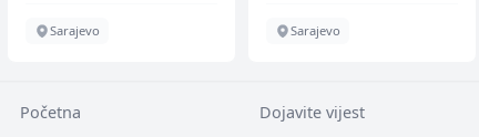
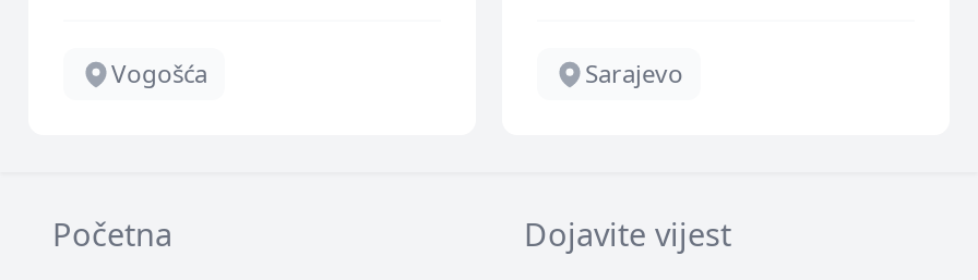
[50,22,100,39] Sarajevo -> [111,57,207,89] Vogošća

